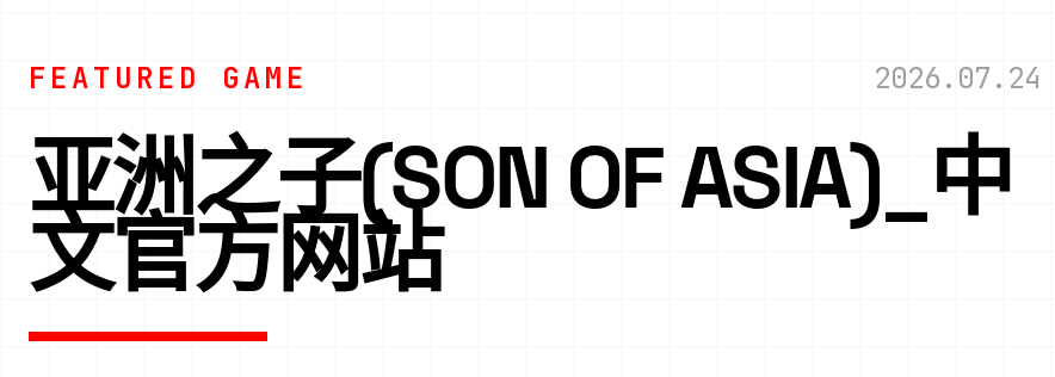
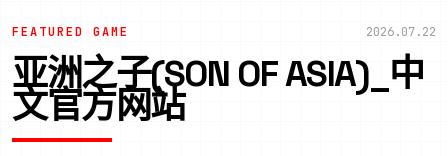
[874,58,1041,97] 2026.07.24 -> [366,23,436,39] 2026.07.22

